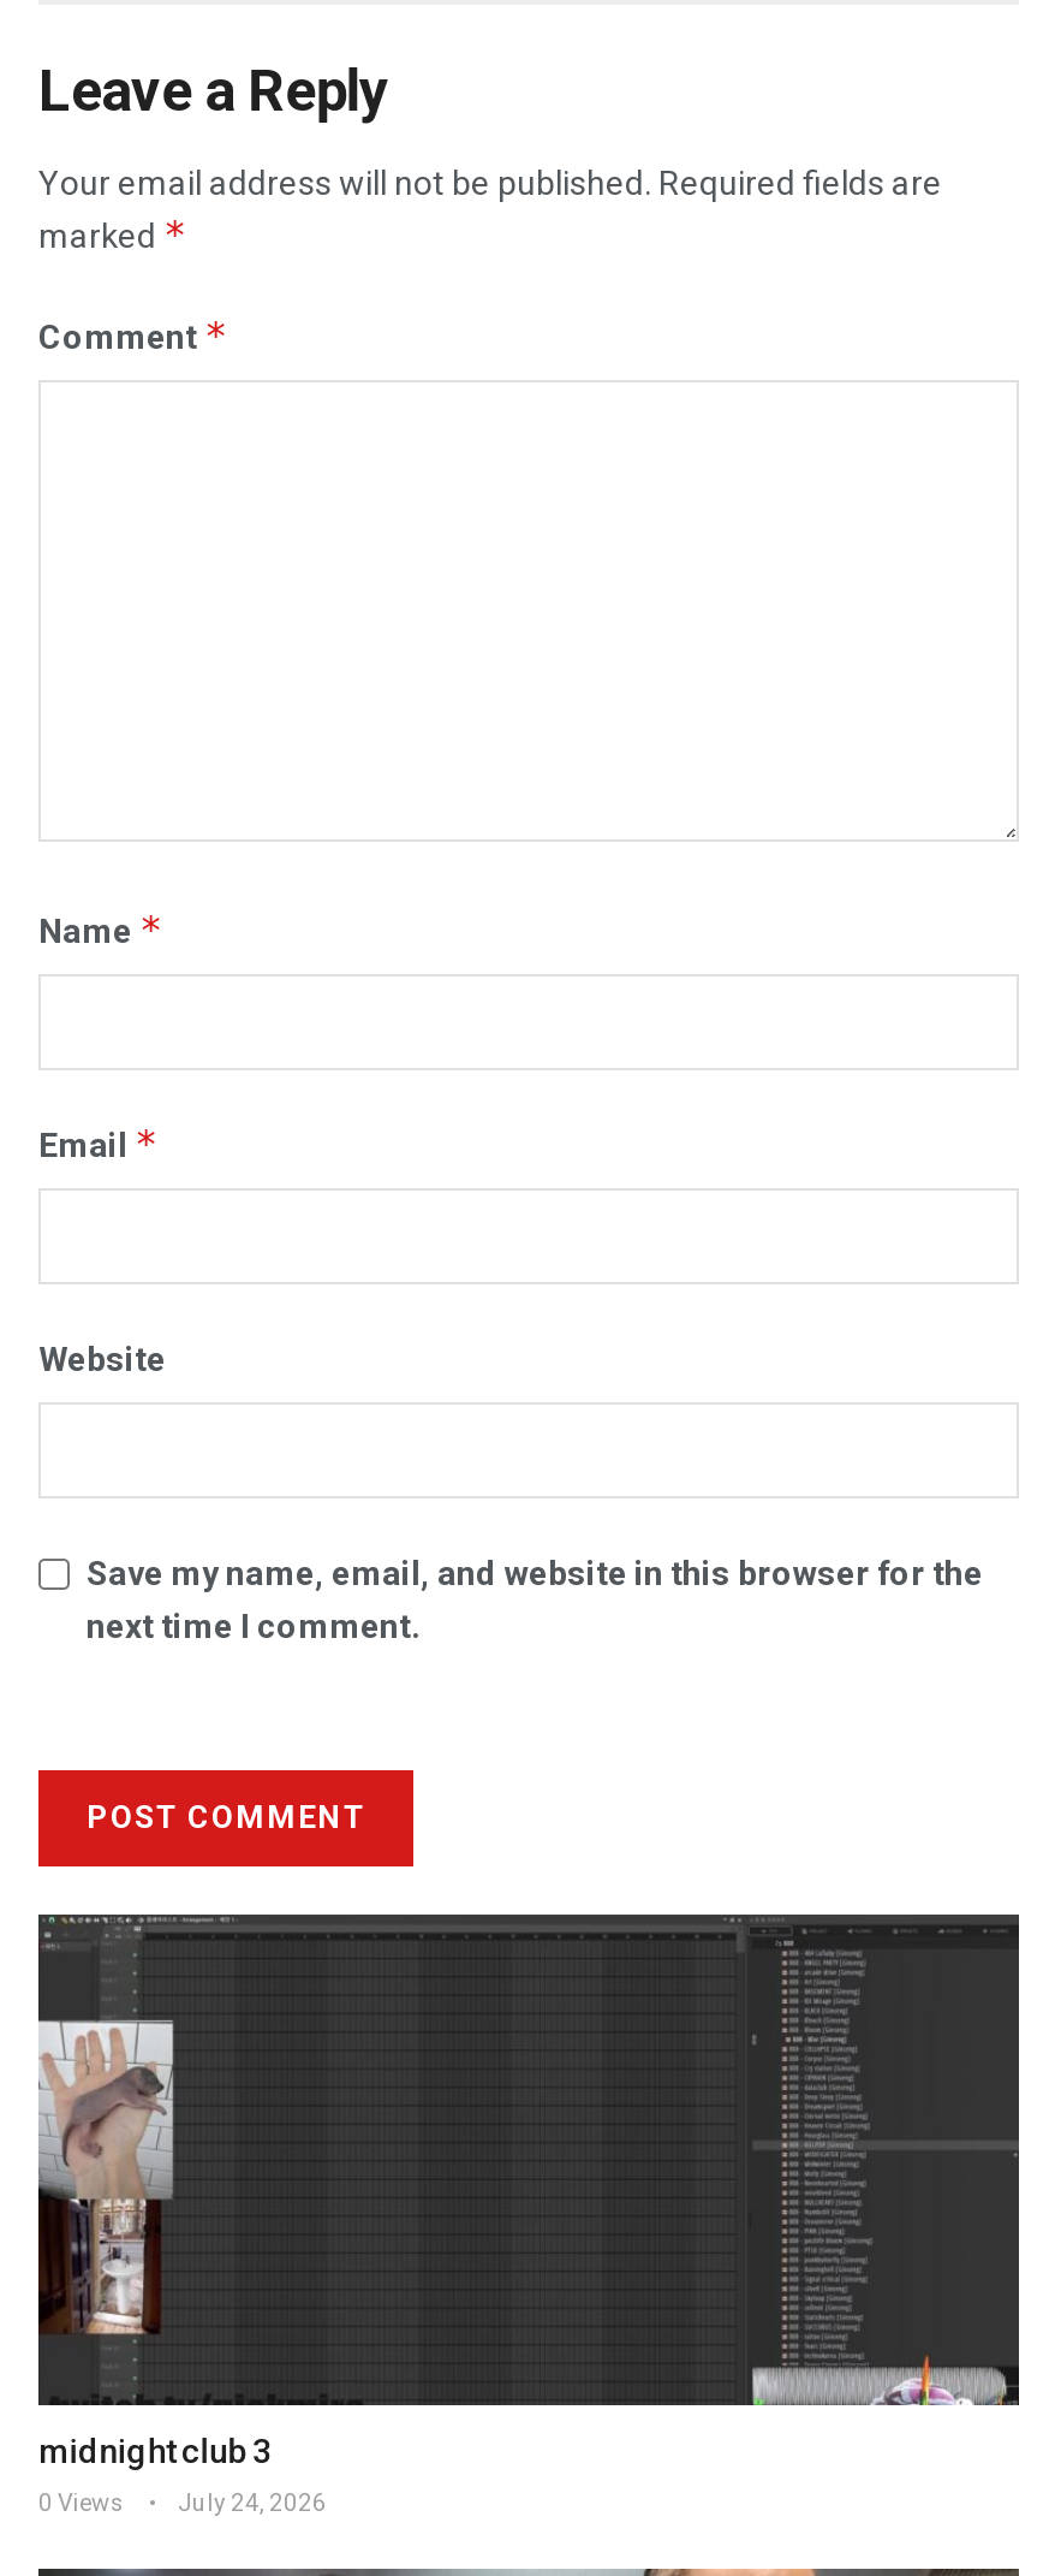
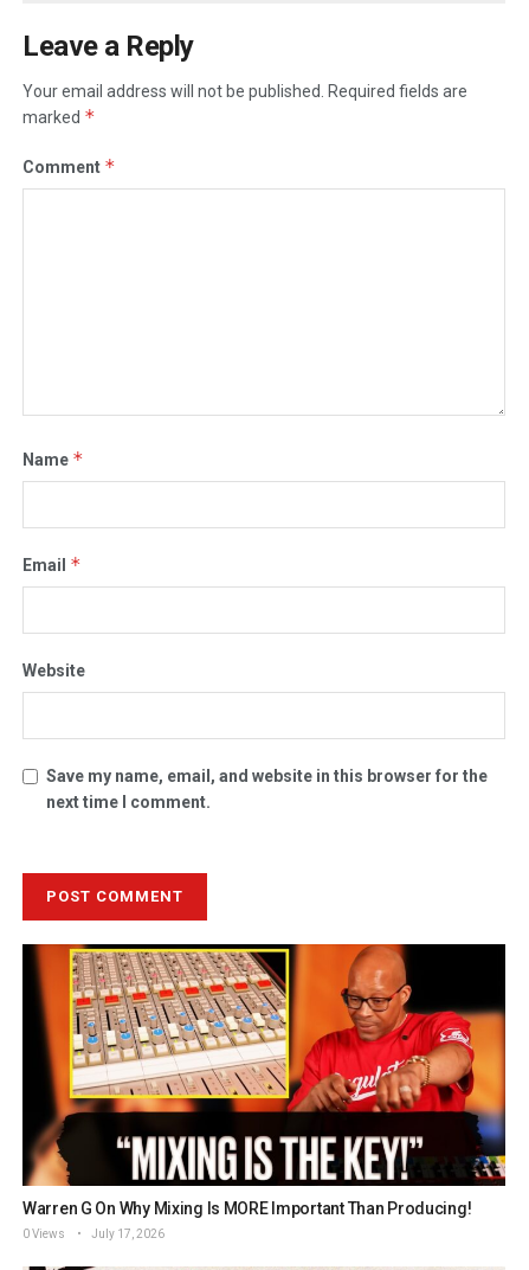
[36,1912,1021,2469] [image] | midnight club 3 -> [21,943,507,1217] [image] | Warren G On Why Mixing Is MORE Important Than Producing!
[38,2488,327,2515] 0 Views July 24, 2026 -> [22,1227,164,1240] 0 Views July 17, 2026

